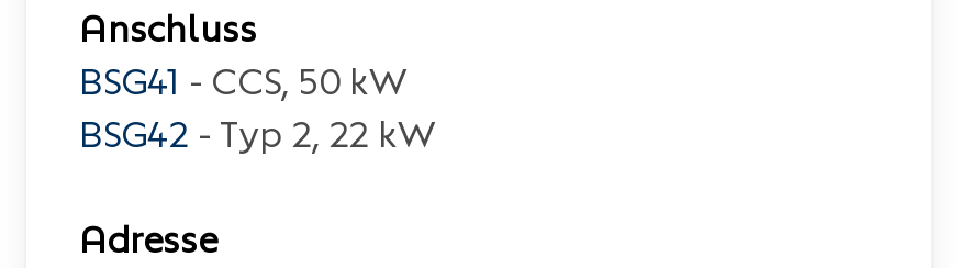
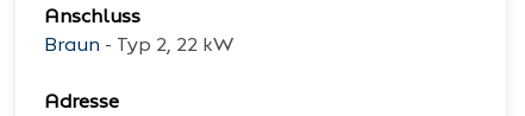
[79,63,435,153] BSG41 - CCS, 50 kW | BSG42 - Typ 2, 22 kW -> [44,34,233,54] Braun - Typ 2, 22 kW

